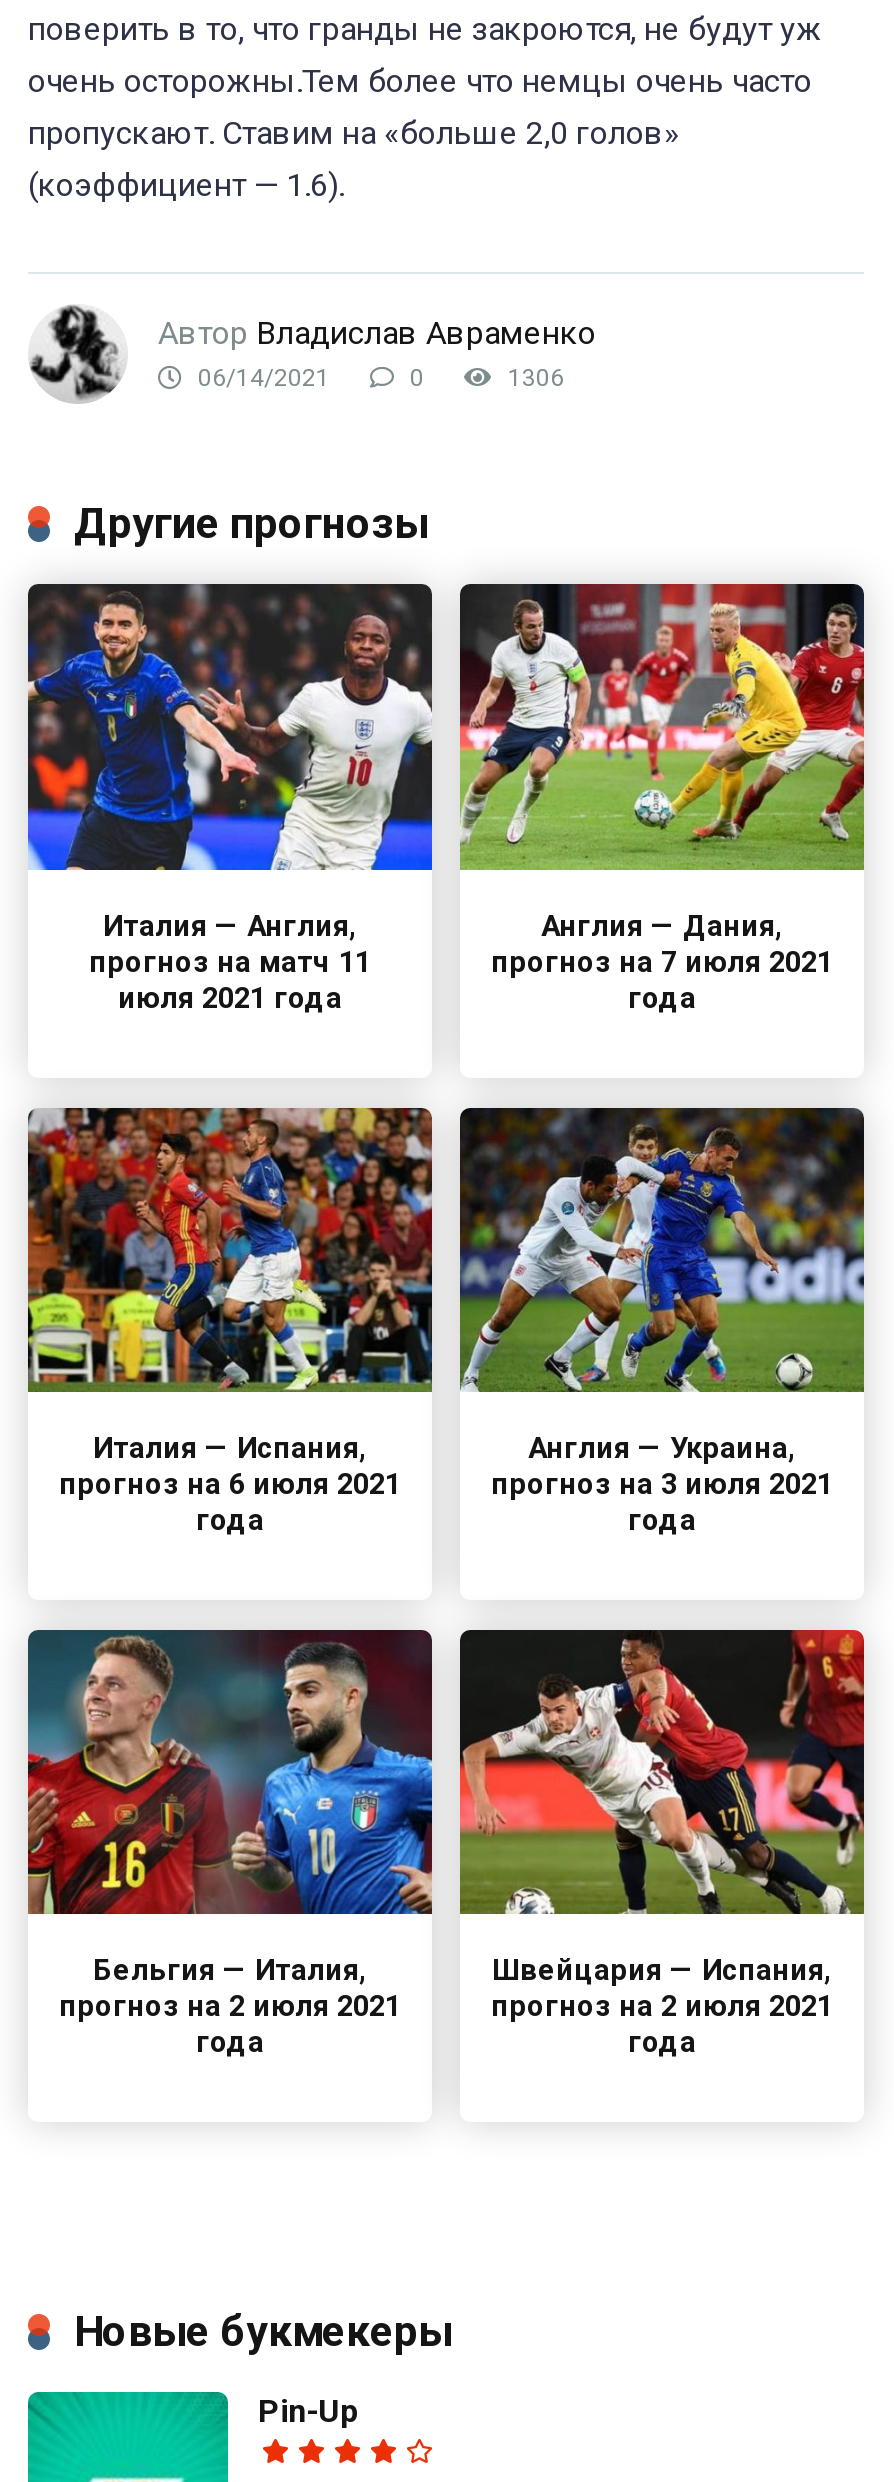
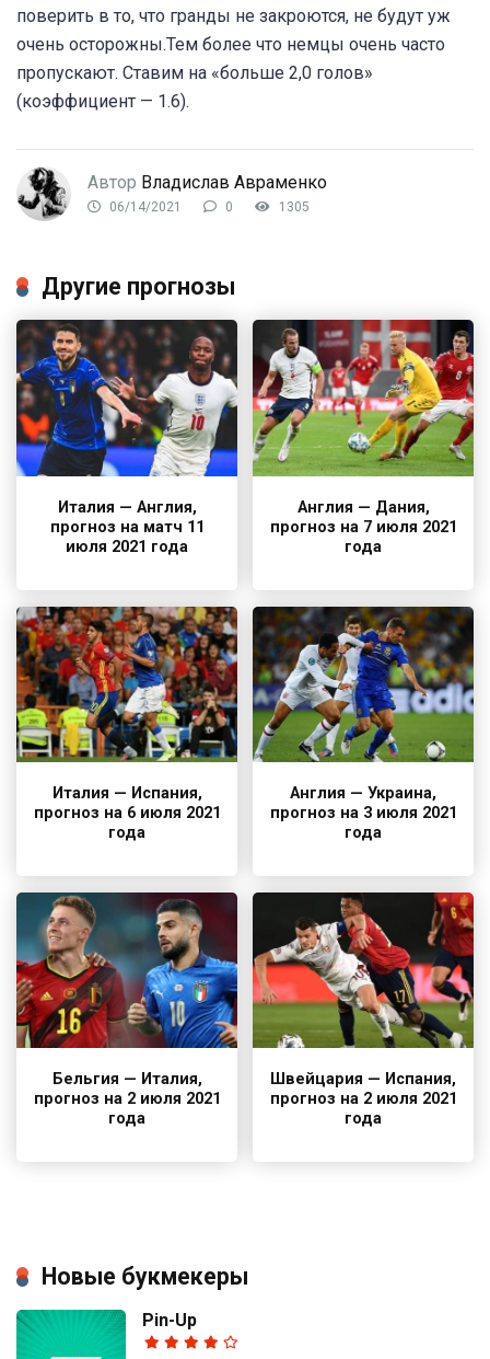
[502,365,564,393] 1306 -> [276,200,310,215] 1305

